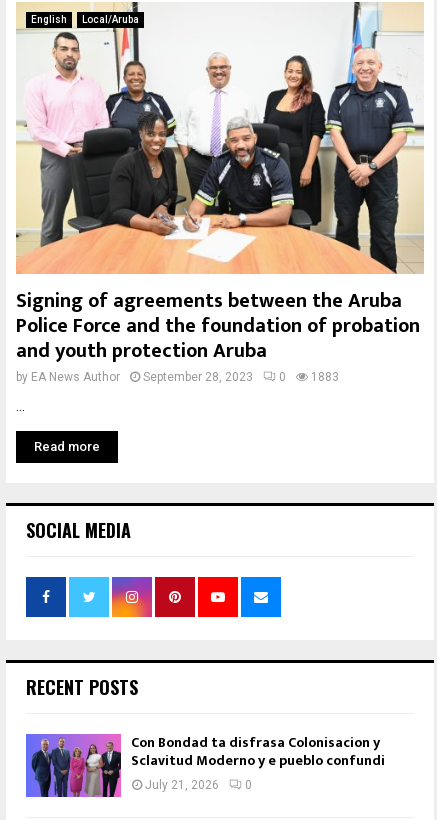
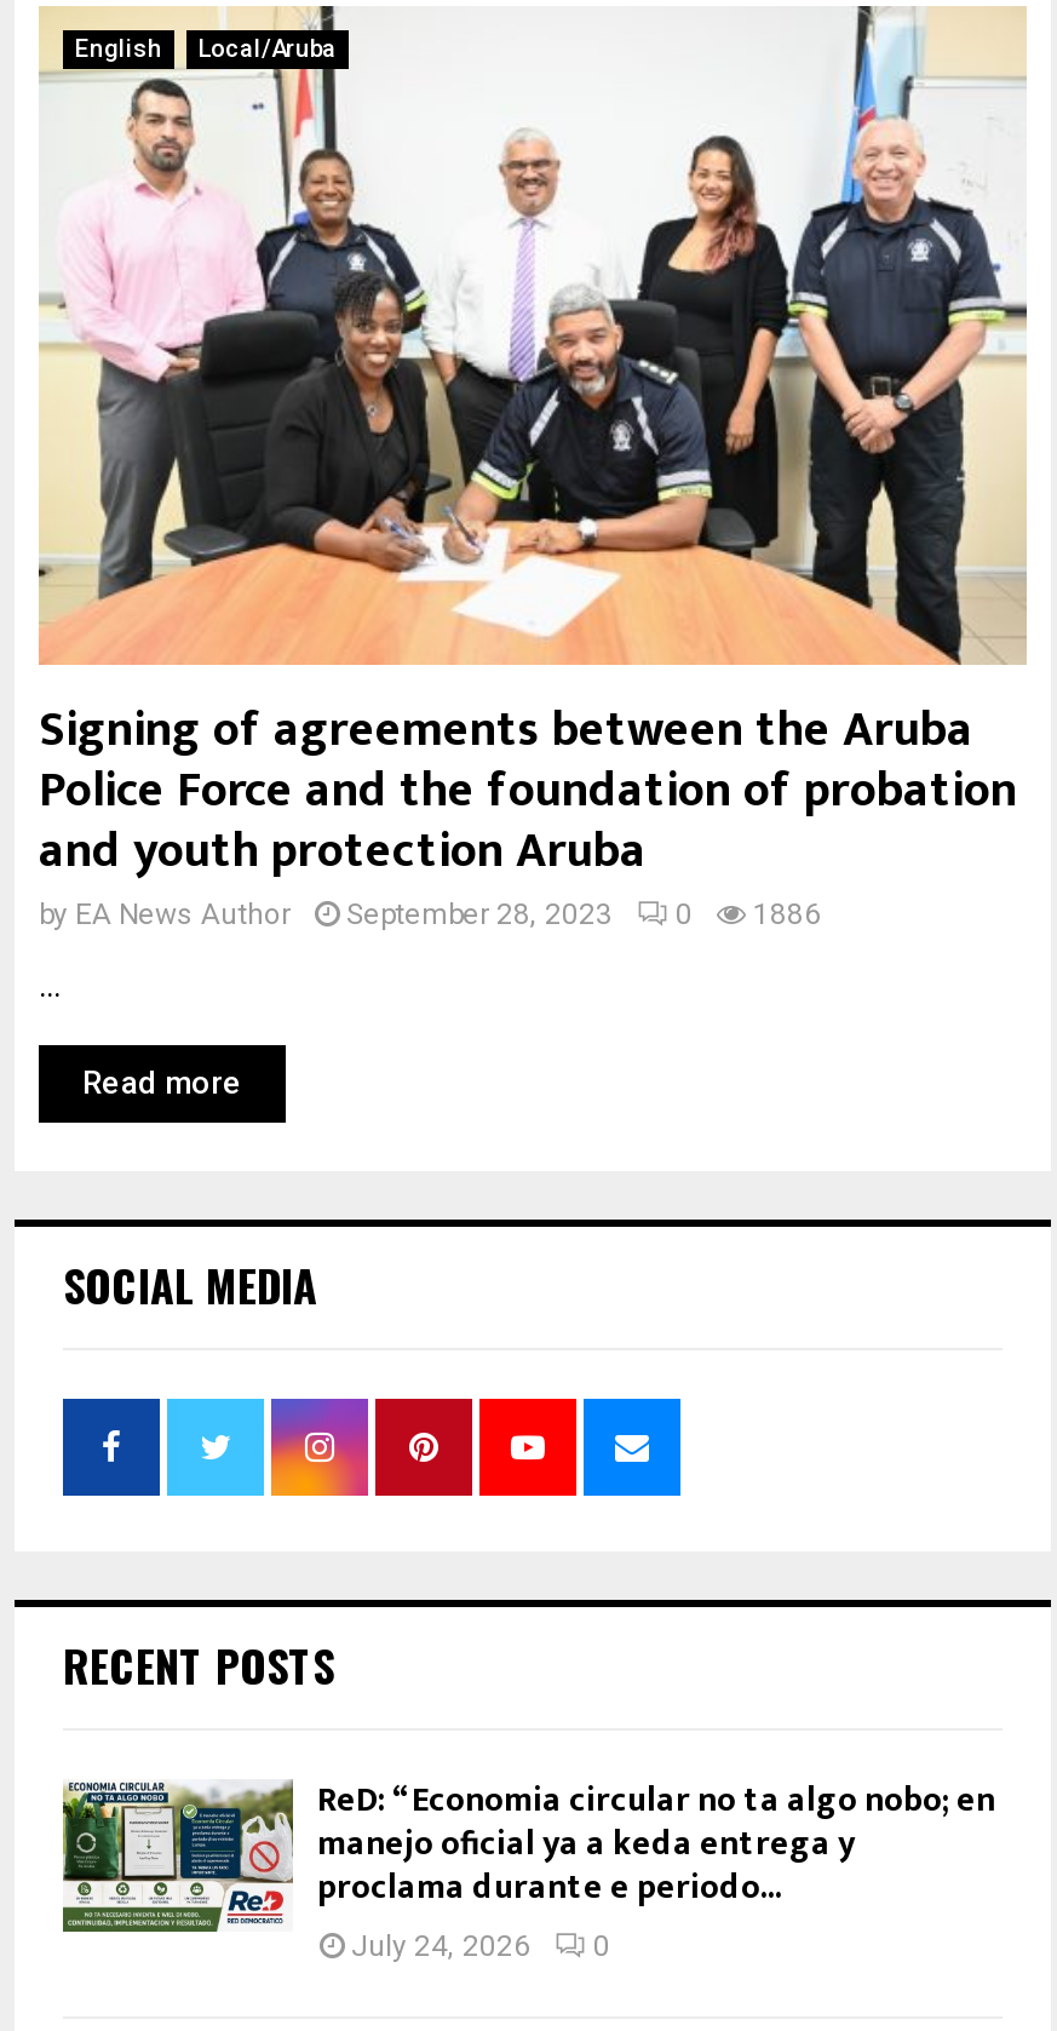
[16,370,339,384] by EA News Author September 28, 2023 0 1883 -> [39,897,821,931] by EA News Author September 28, 2023 0 1886
[25,731,385,798] [image] | Con Bondad ta disfrasa Colonisacion y | Sclavitud Moderno y e pueblo confundi | July 21, 2026 -> [61,1772,995,1975] [image] | ReD: “ Economia circular no ta algo nobo; en | manejo oficial ya a keda entrega y | proclama durante e periodo... | July 24, 2026

